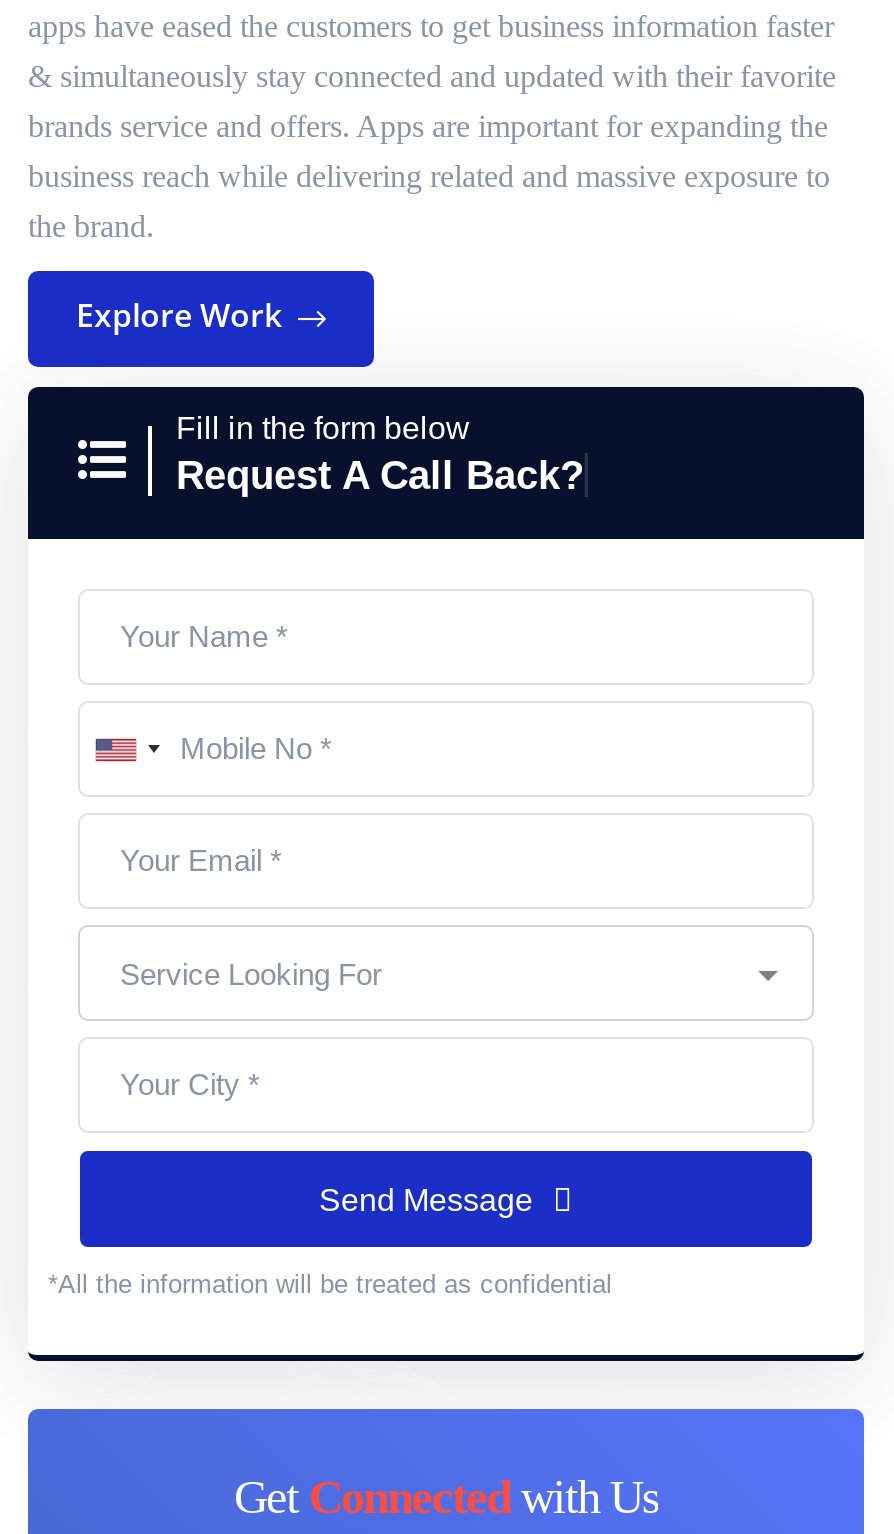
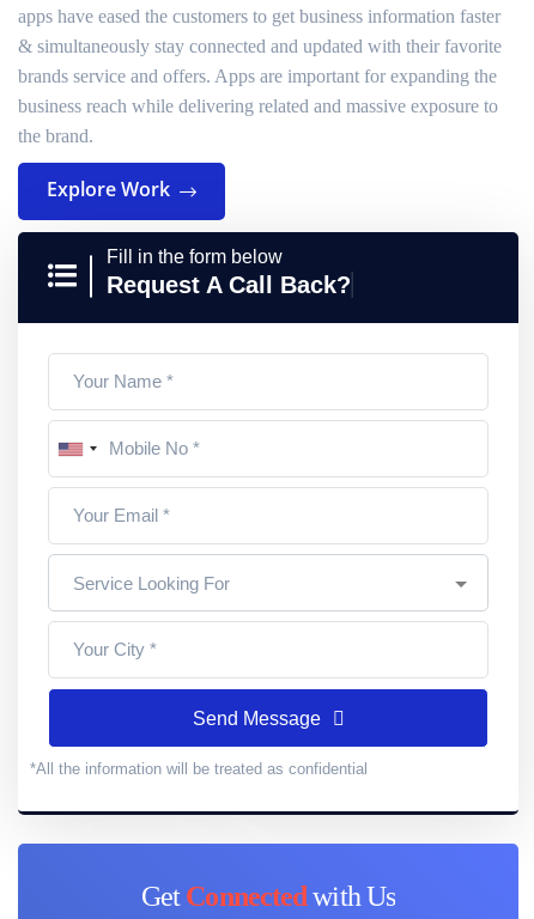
[176,453,332,497] Request -> [107,272,323,298] Request A Call Bac

